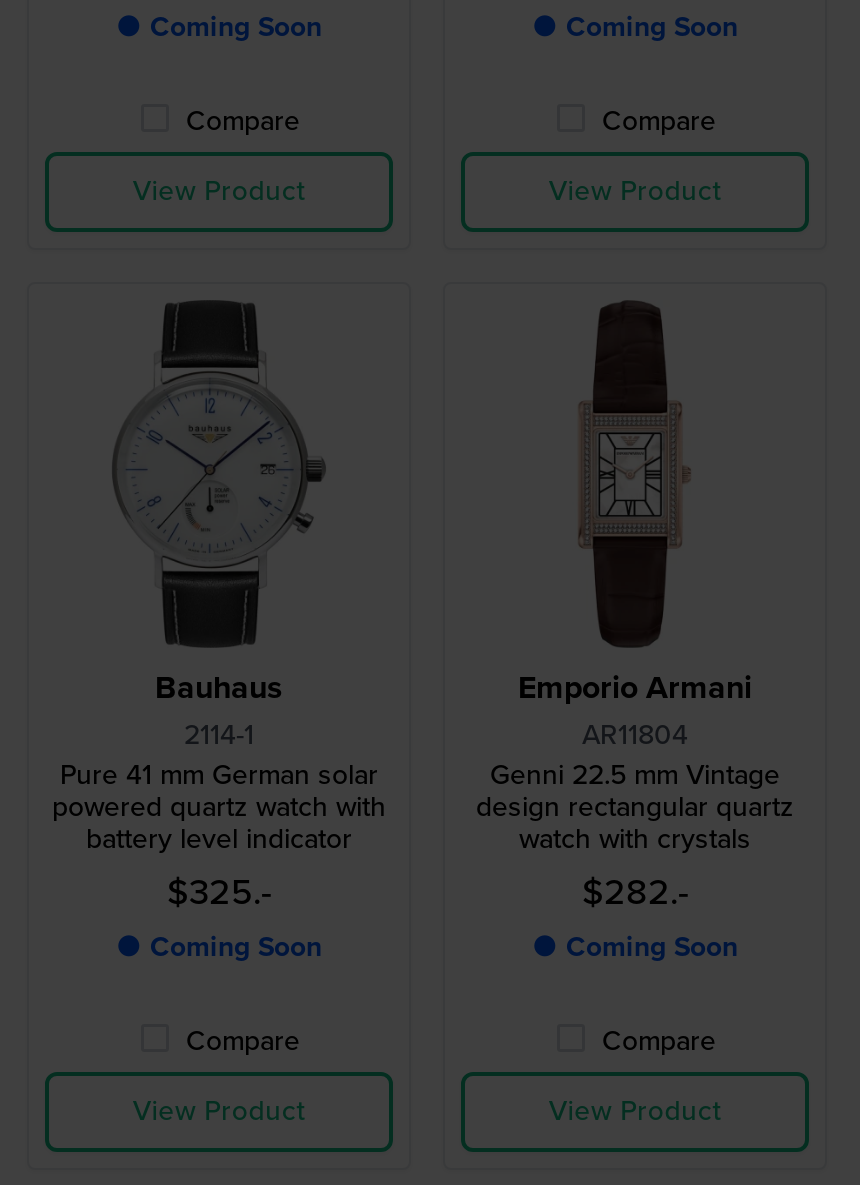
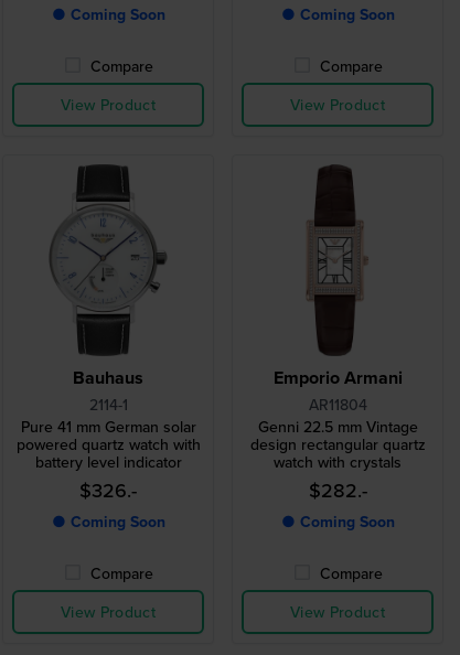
[167,866,271,918] $325.- -> [79,476,137,504] $326.-

